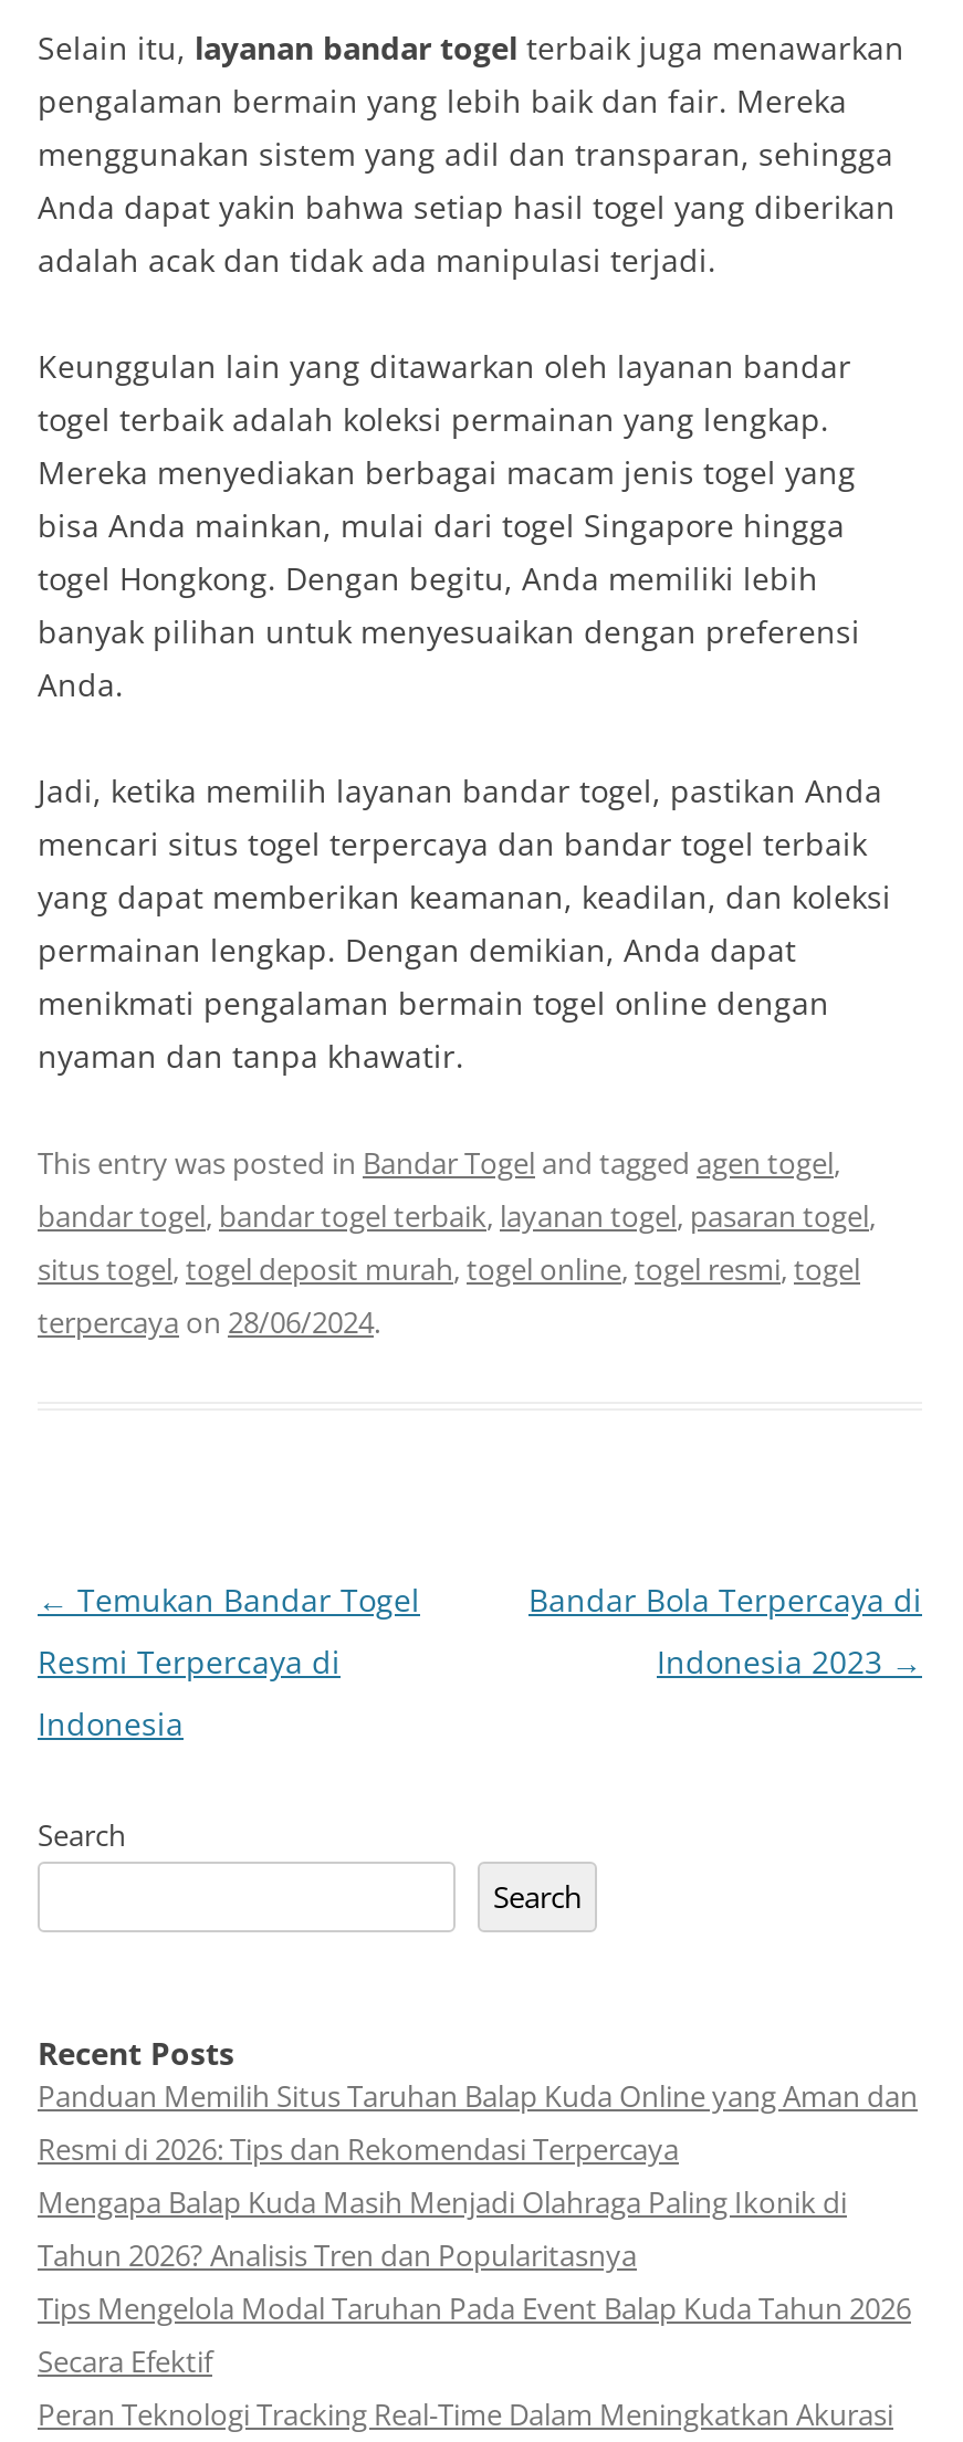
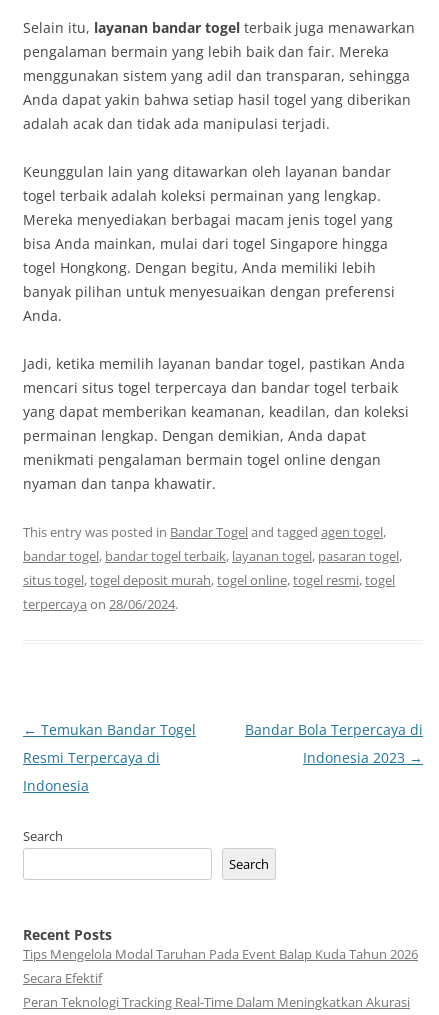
[38,2075,918,2274] Panduan Memilih Situs Taruhan Balap Kuda Online yang Aman dan | Resmi di 2026: Tips dan Rekomendasi Terpercaya | Mengapa Balap Kuda Masih Menjadi Olahraga Paling Ikonik di | Tahun 2026? Analisis Tren dan Popularitasnya -> none

